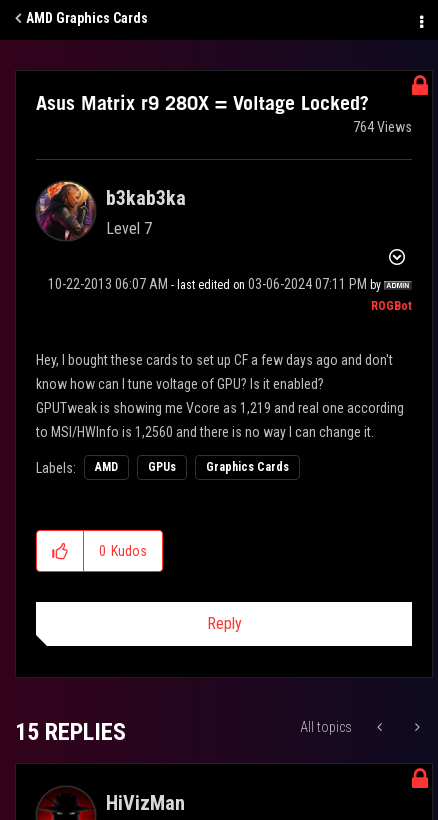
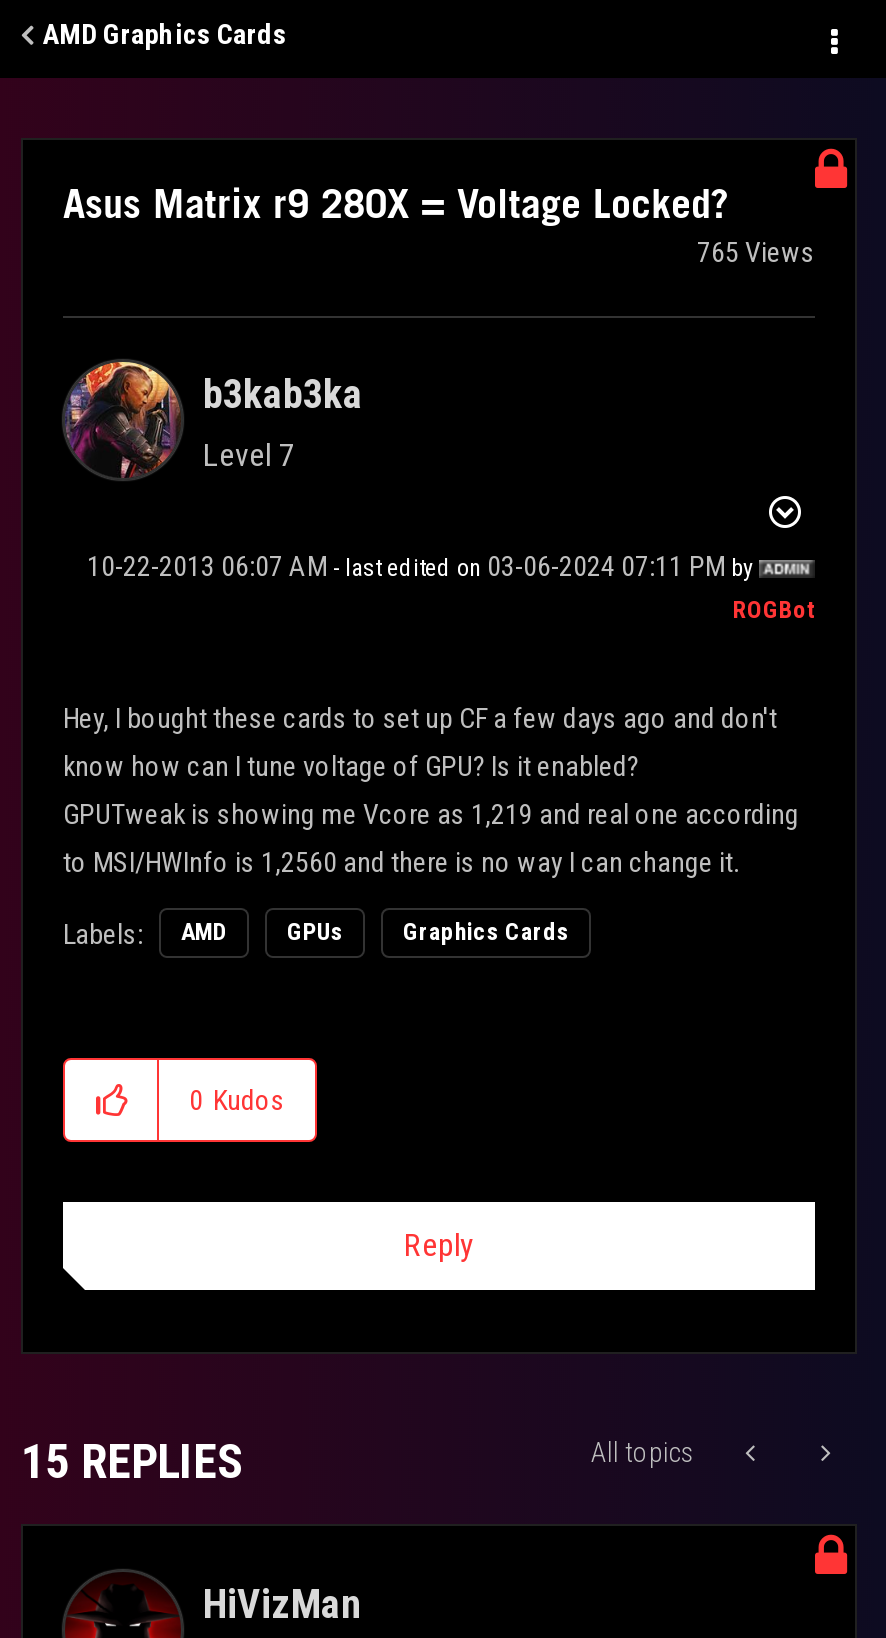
[353,119,412,135] 764 Views -> [697,236,815,268] 765 Views

